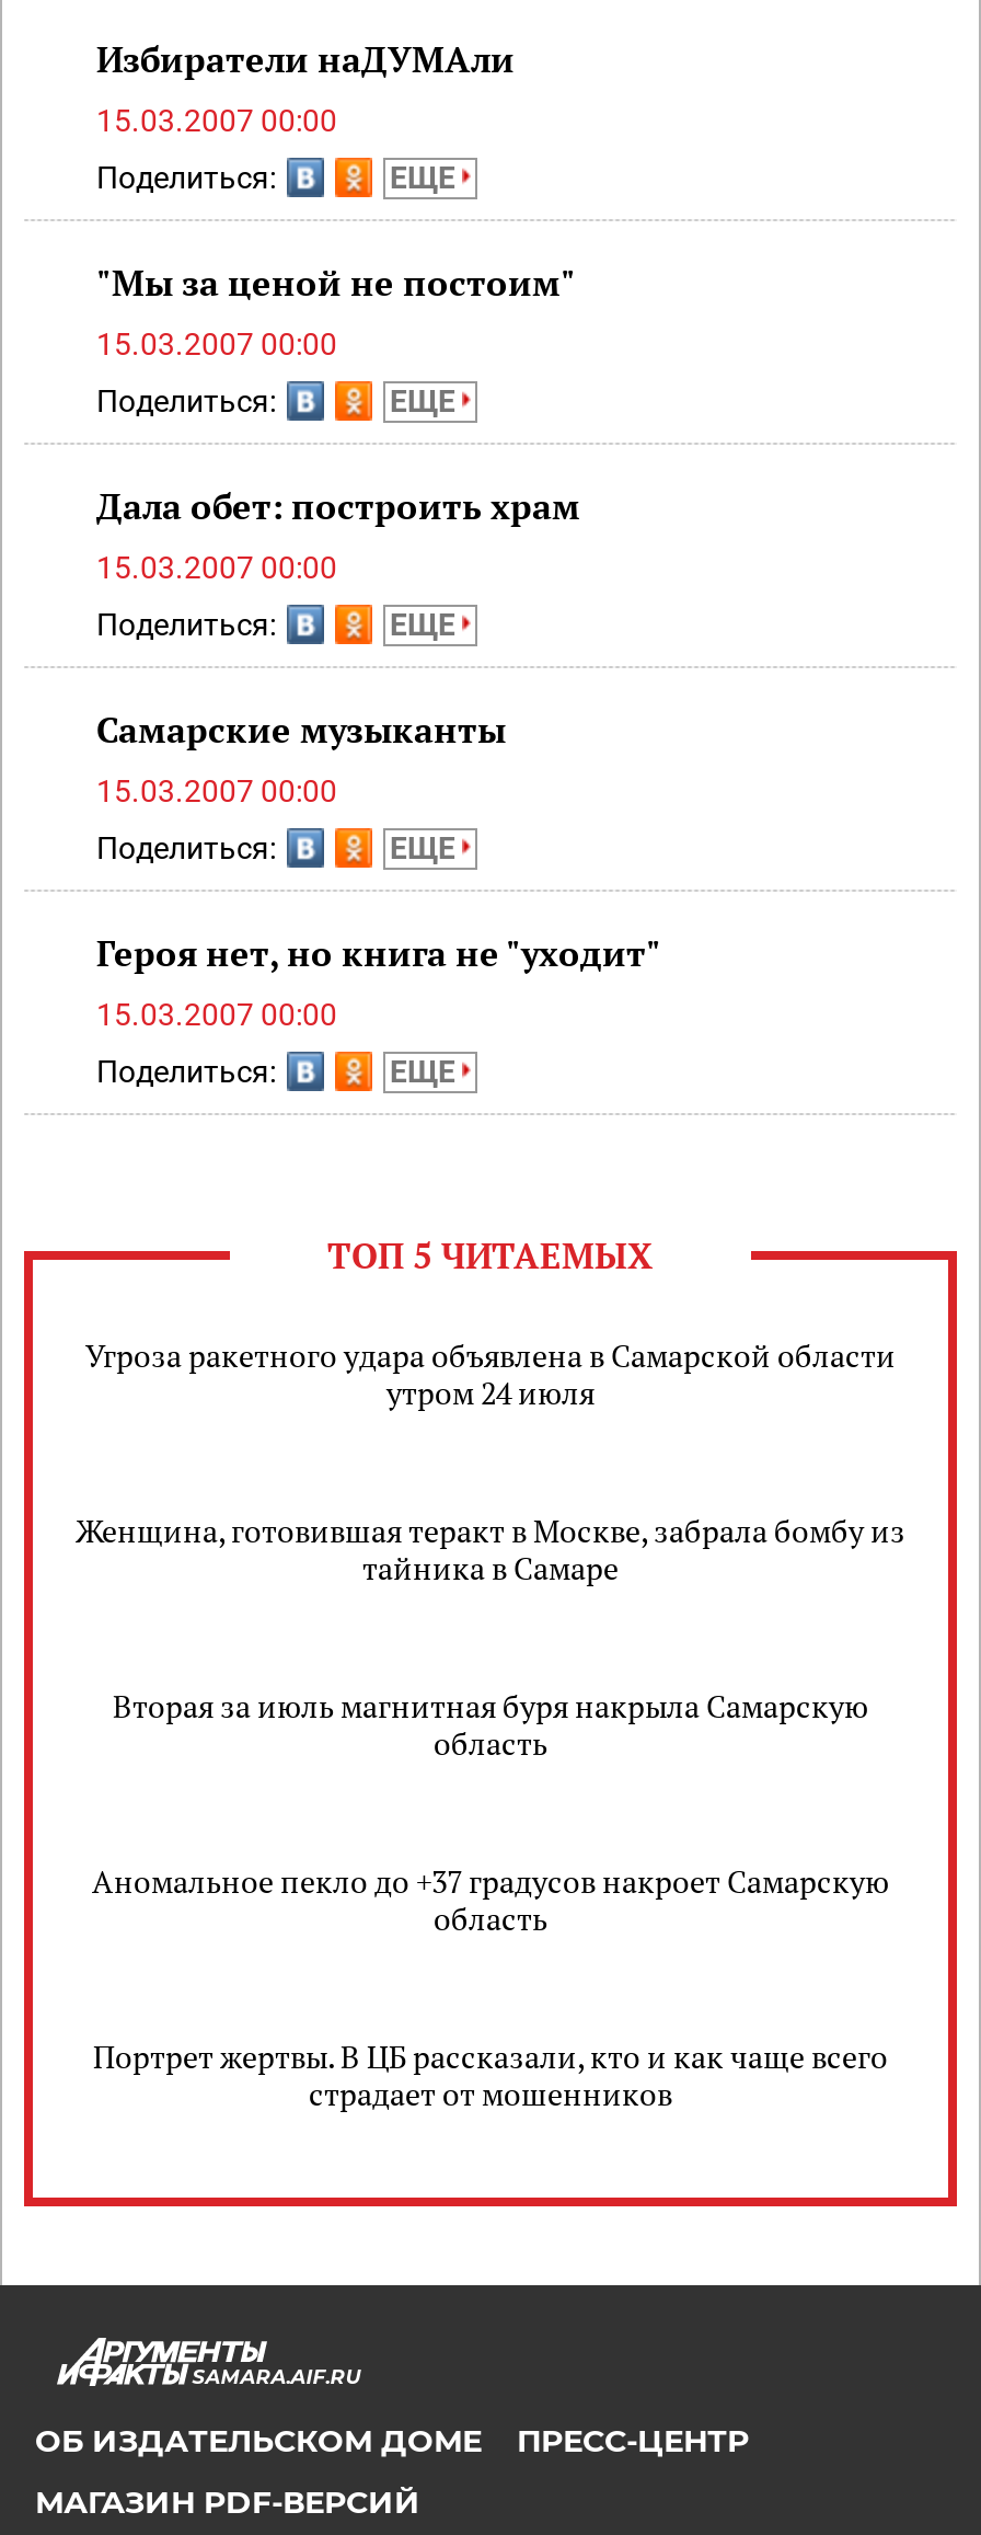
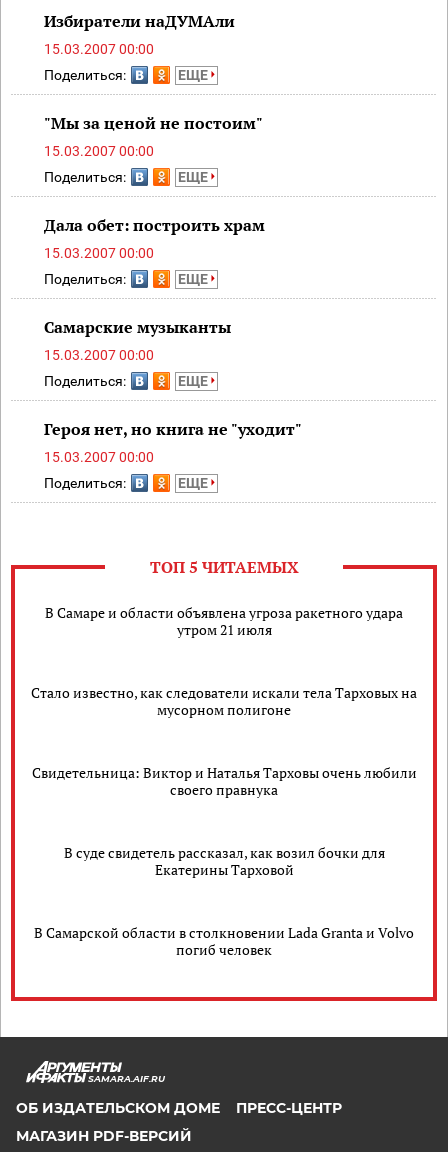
[85,1334,896,1413] Угроза ракетного удара объявлена в Самарской области | утром 24 июля -> [45,603,403,639] В Самаре и области объявлена угроза ракетного удара | утром 21 июля
[76,1510,905,1588] Женщина, готовившая теракт в Москве, забрала бомбу из | тайника в Самаре -> [31,683,417,719] Стало известно, как следователи искали тела Тарховых на | мусорном полигоне
[113,1685,868,1764] Вторая за июль магнитная буря накрыла Самарскую | область -> [31,763,416,799] Свидетельница: Виктор и Наталья Тарховы очень любили | своего правнука
[92,1860,889,1939] Аномальное пекло до +37 градусов накроет Самарскую | область -> [63,843,384,879] В суде свидетель рассказал, как возил бочки для | Екатерины Тарховой
[93,2035,888,2114] Портрет жертвы. В ЦБ рассказали, кто и как чаще всего | страдает от мошенников -> [34,923,414,959] В Самарской области в столкновении Lada Granta и Volvo | погиб человек

